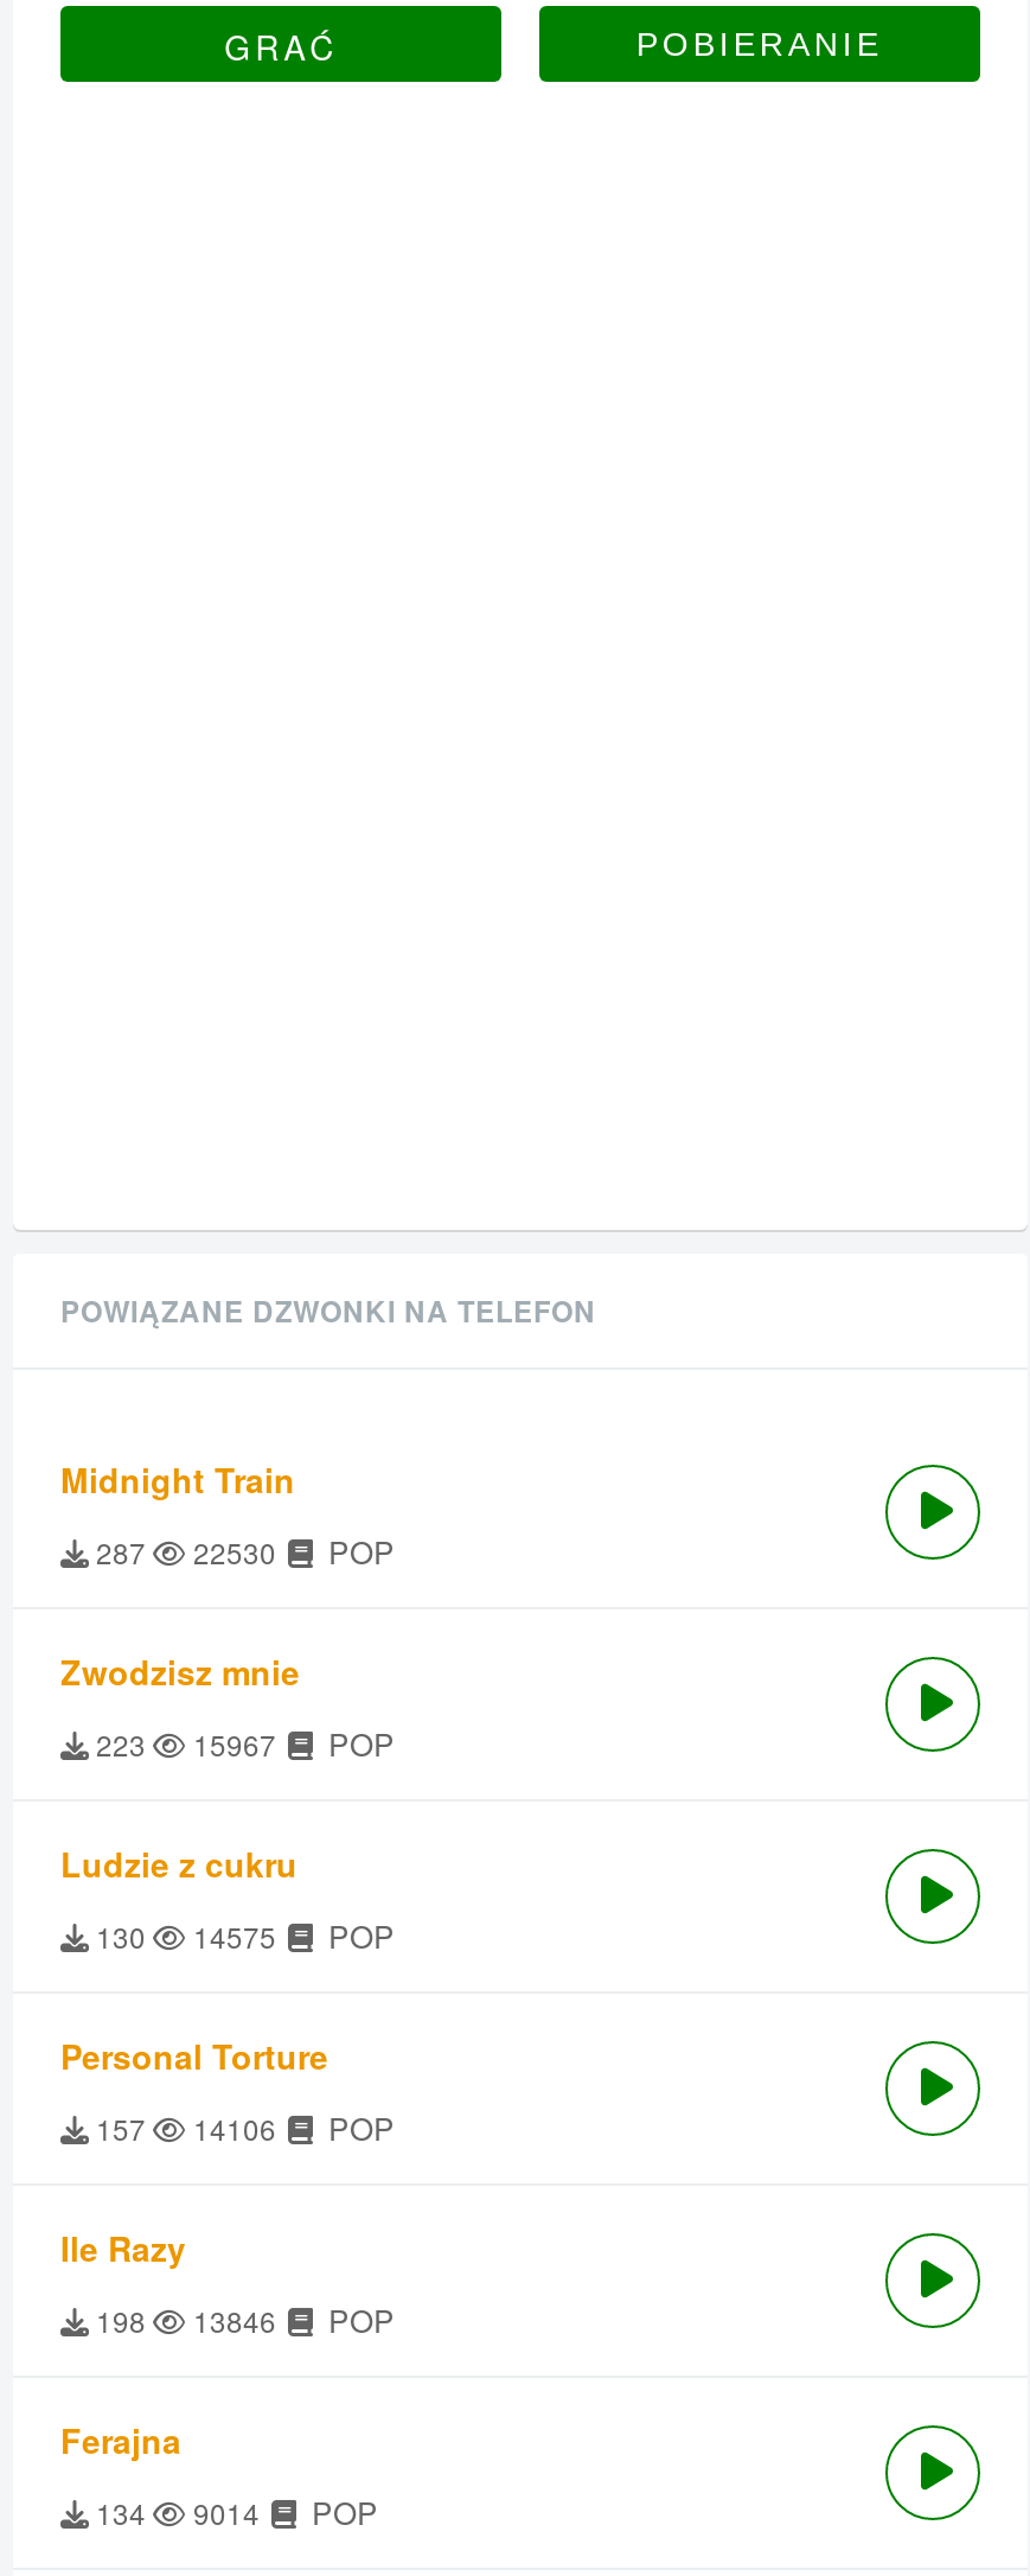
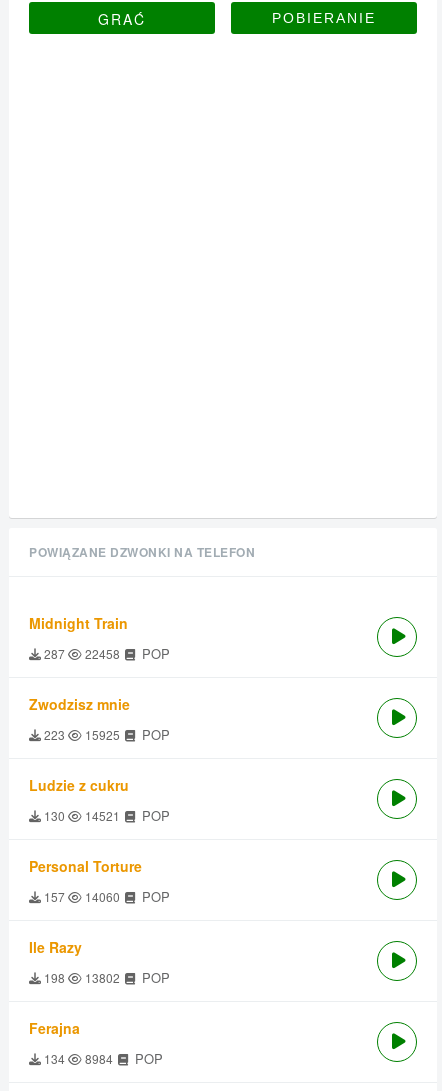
[89,1529,395,1574] 287 22530 POP -> [41,644,170,663] 287 22458 POP
[89,1721,395,1766] 223 15967 POP -> [41,725,170,744] 223 15925 POP
[89,1913,395,1958] 130 14575 POP -> [41,806,170,825] 130 14521 POP
[89,2105,395,2150] 157 14106 POP -> [41,887,170,906] 157 14060 POP
[89,2297,395,2342] 198 13846 POP -> [41,968,170,987] 198 13802 POP
[89,2489,378,2534] 134 9014 POP -> [41,1049,163,1068] 134 8984 POP

